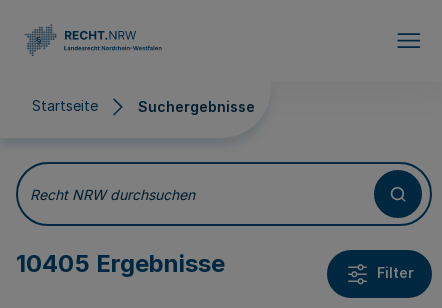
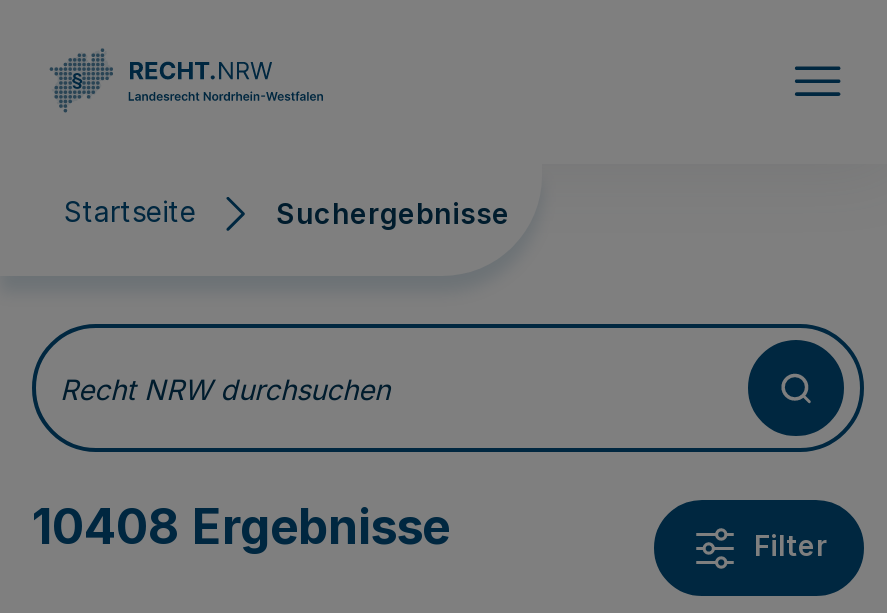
[16,249,225,278] 10405 Ergebnisse -> [32,498,450,556] 10408 Ergebnisse

